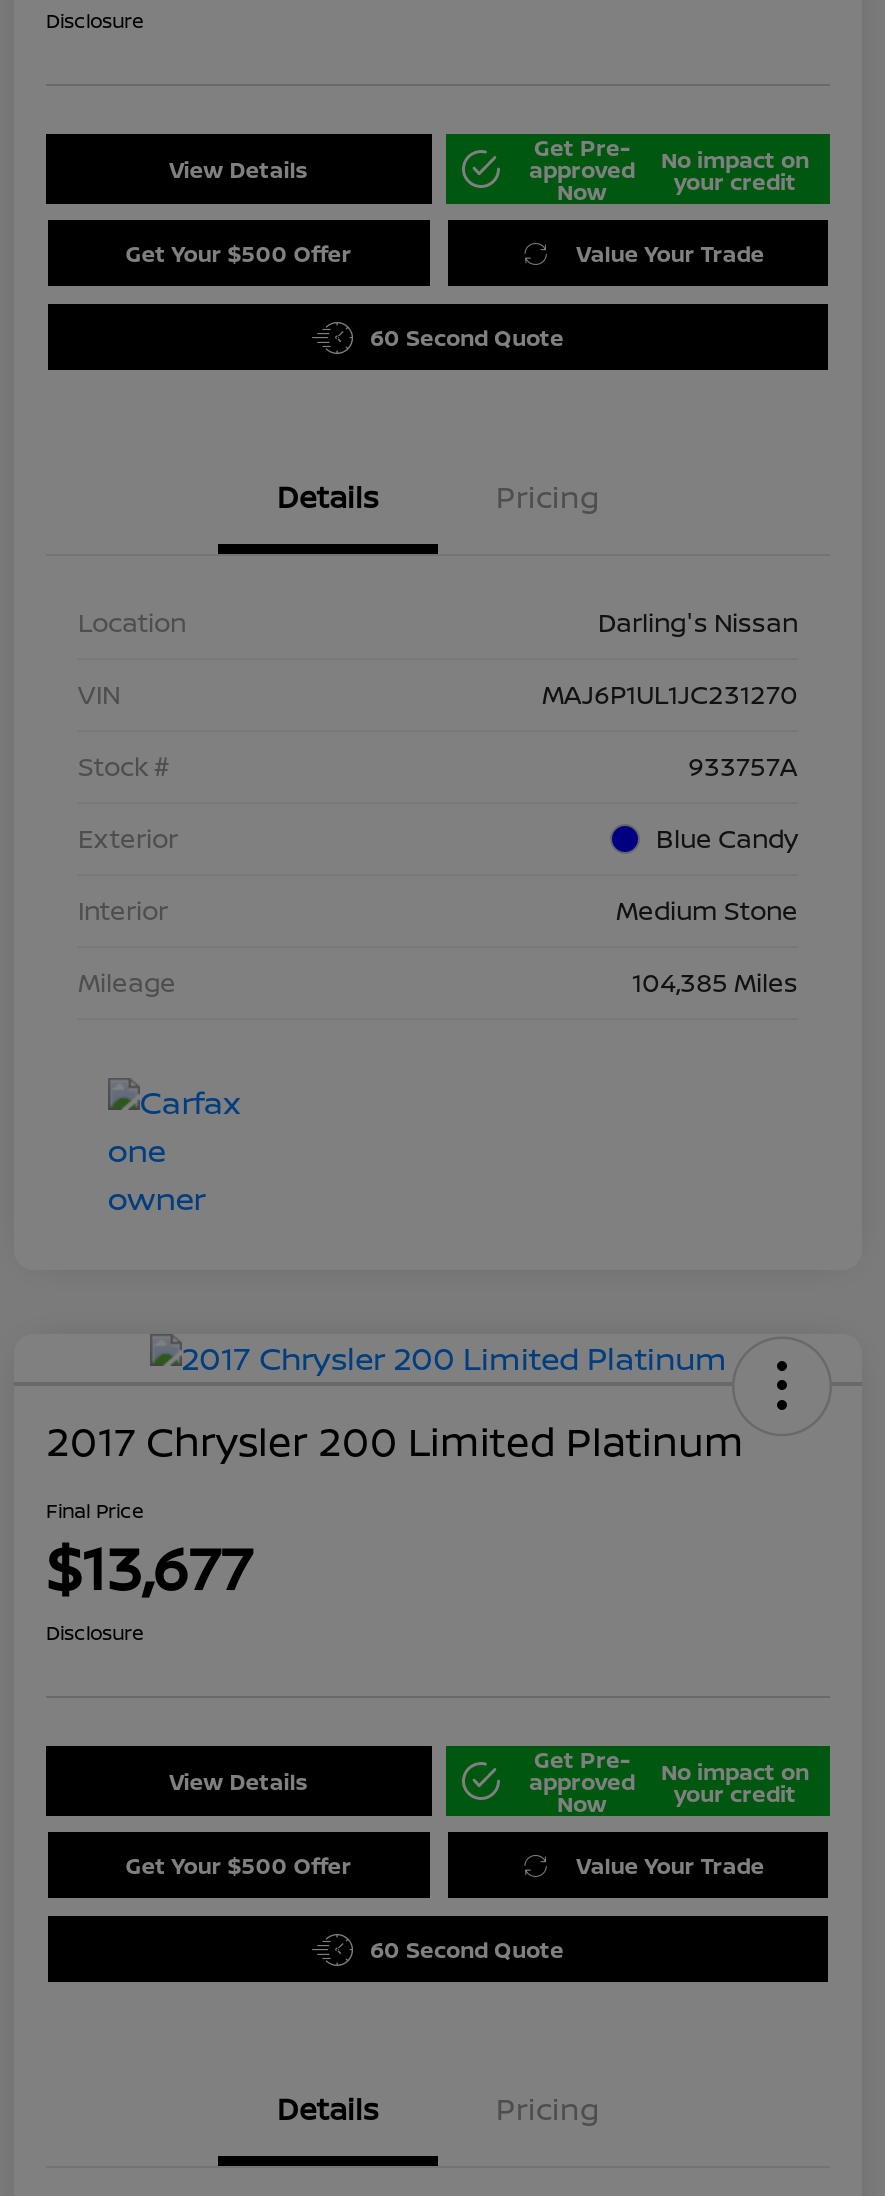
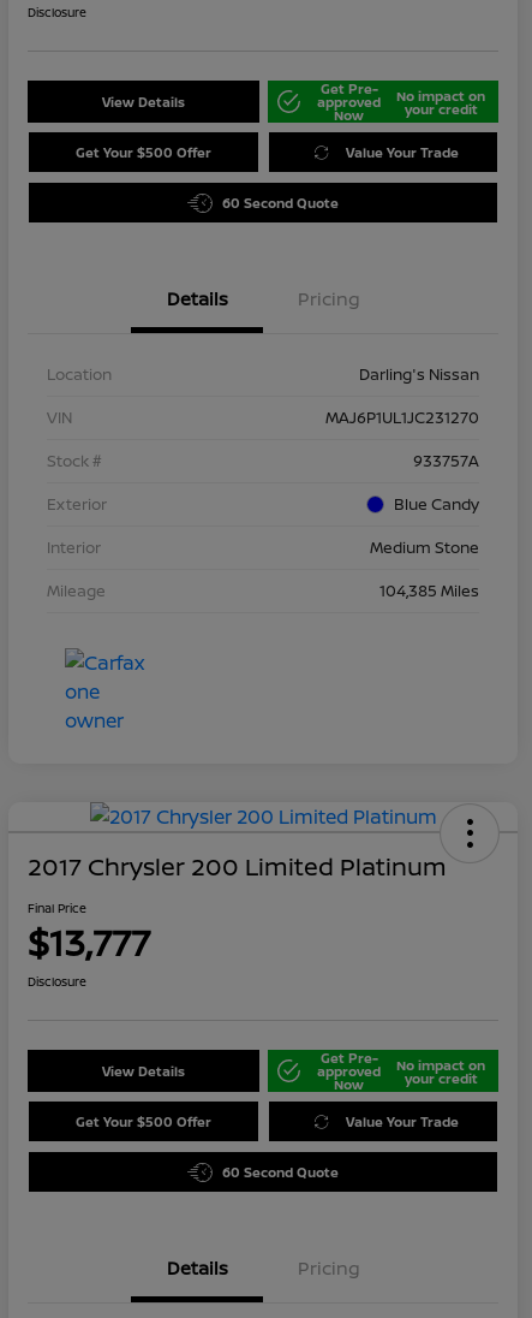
[46,1526,252,1608] $13,677 -> [28,918,150,967] $13,777

